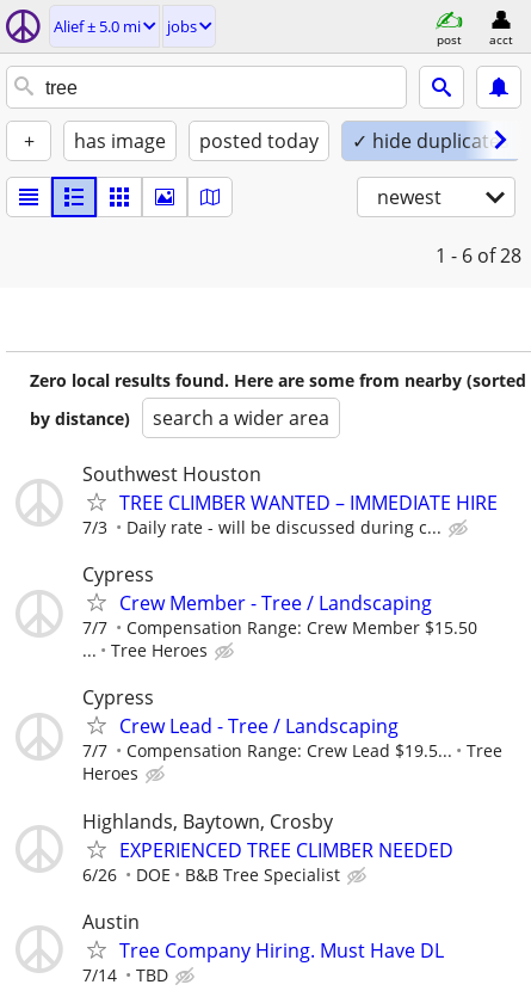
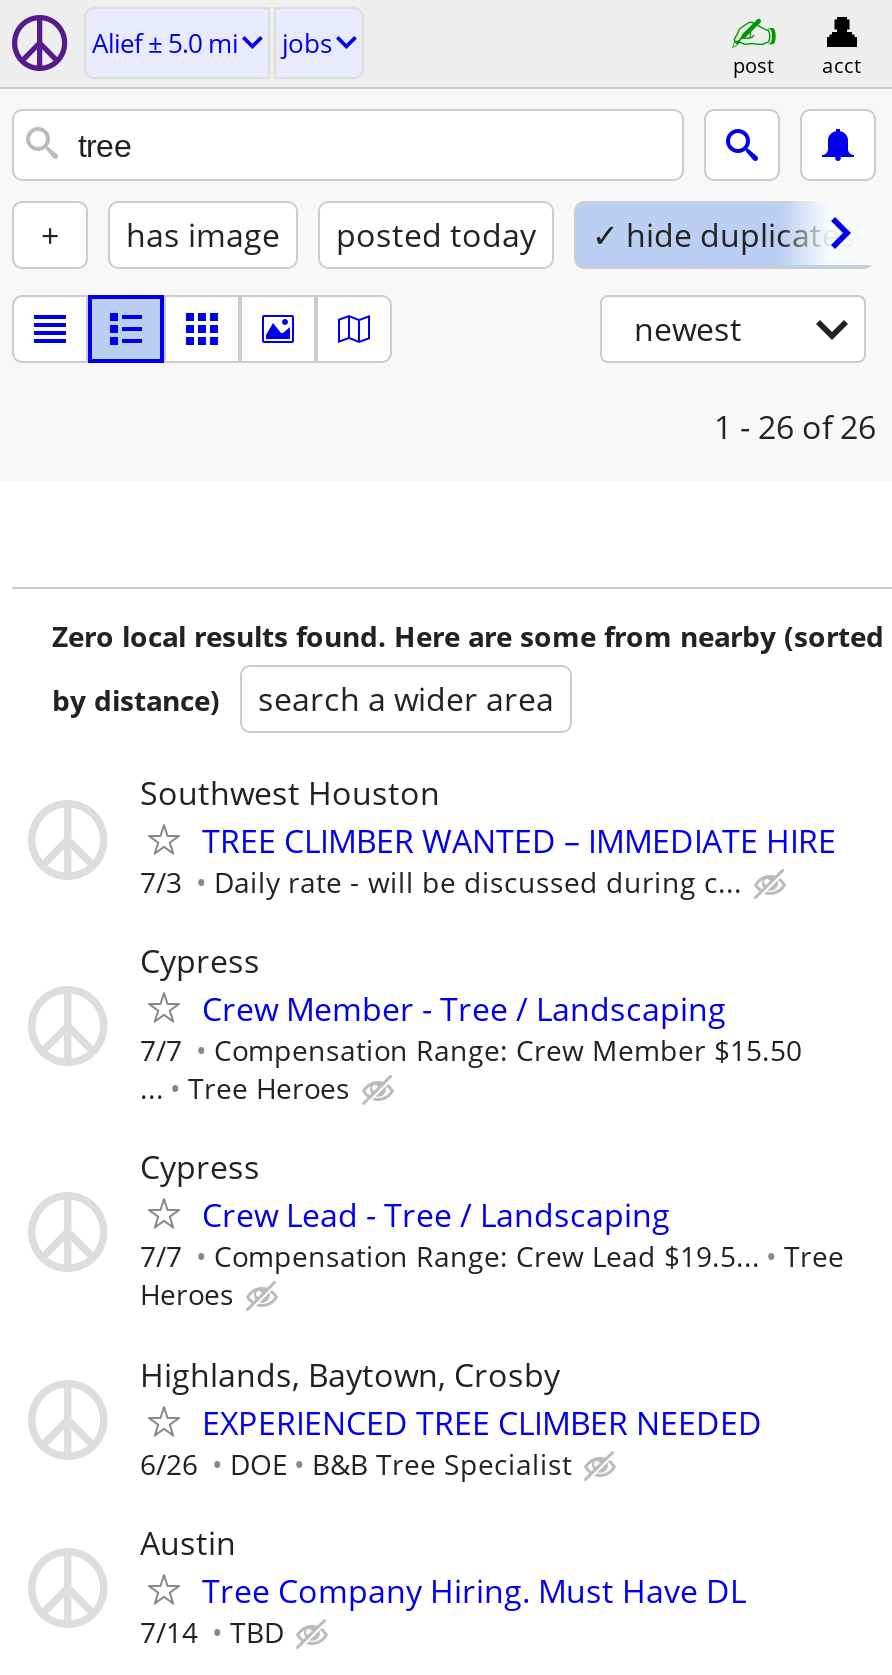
[436,242,521,269] 1 - 6 of 28 -> [714,405,876,449] 1 - 26 of 26

